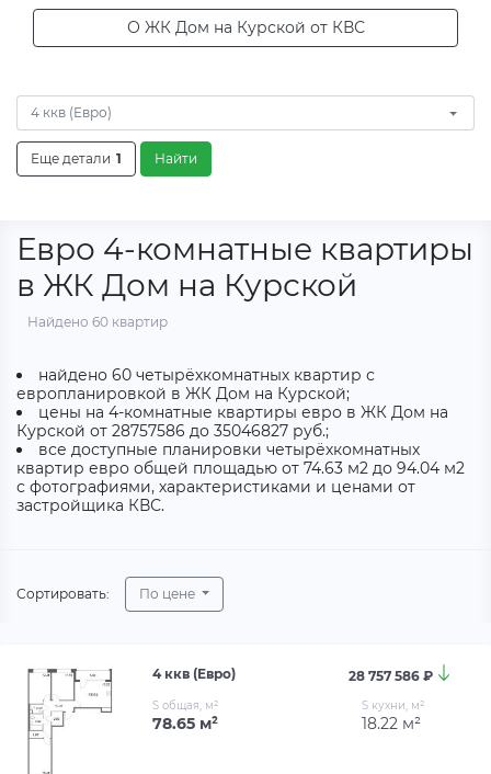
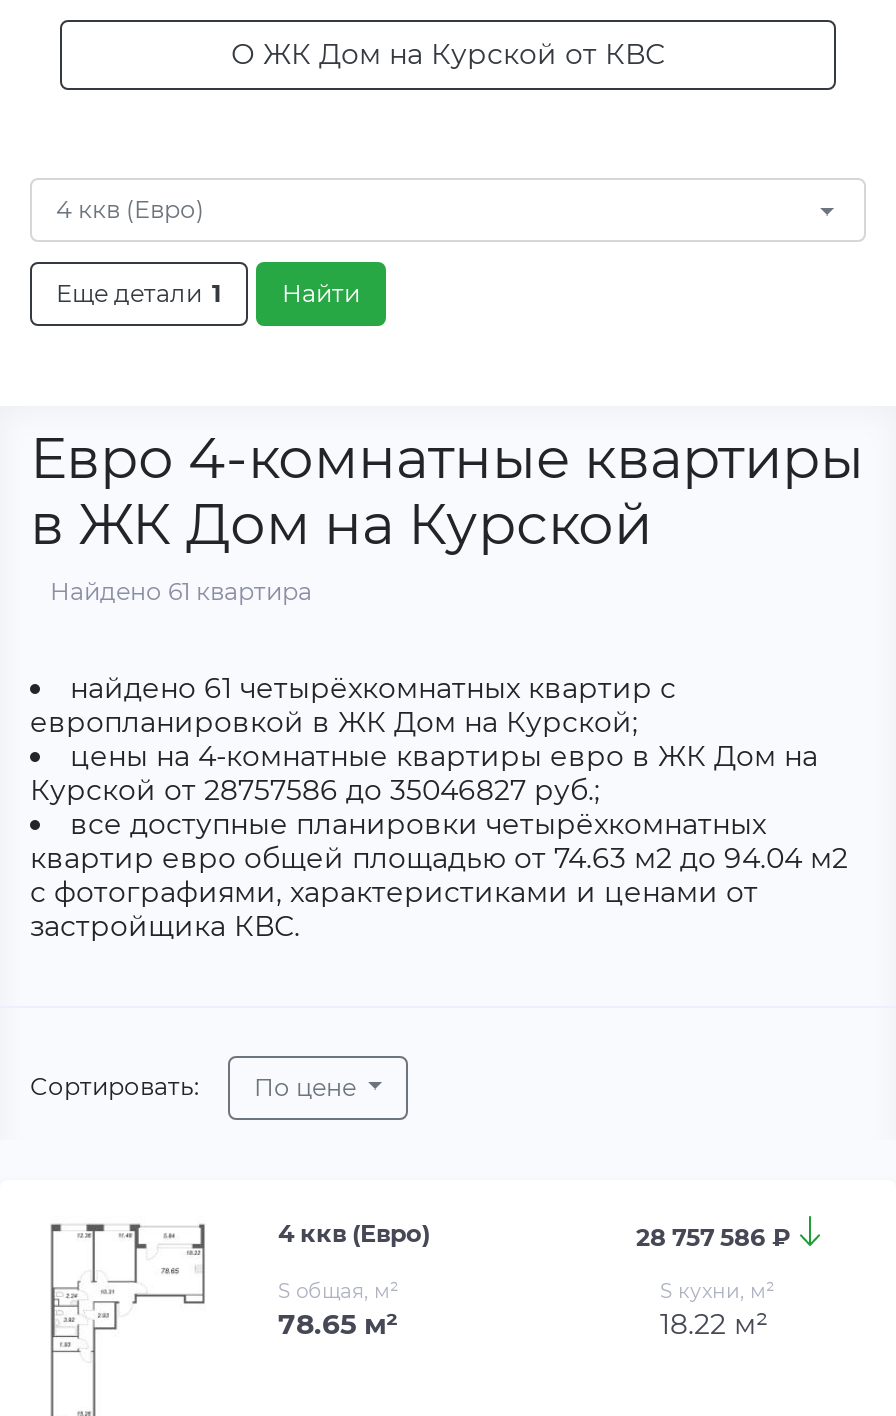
[27,314,168,330] Найдено 60 квартир -> [50,576,312,606] Найдено 61 квартира
[38,365,375,385] найдено 60 четырёхкомнатных квартир с -> [70,670,676,706] найдено 61 четырёхкомнатных квартир с

